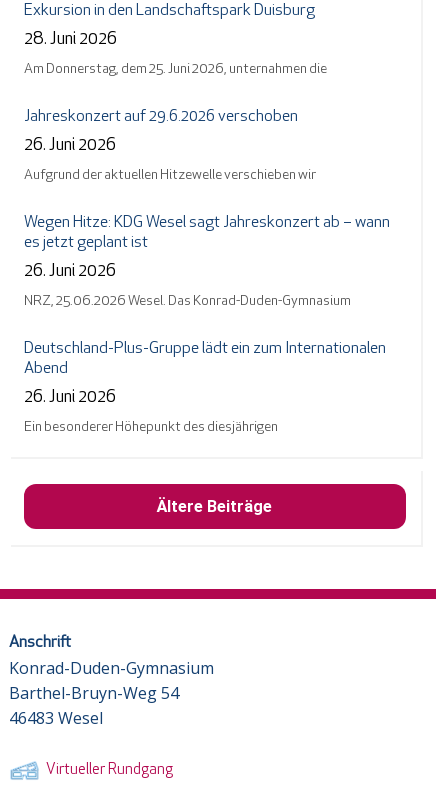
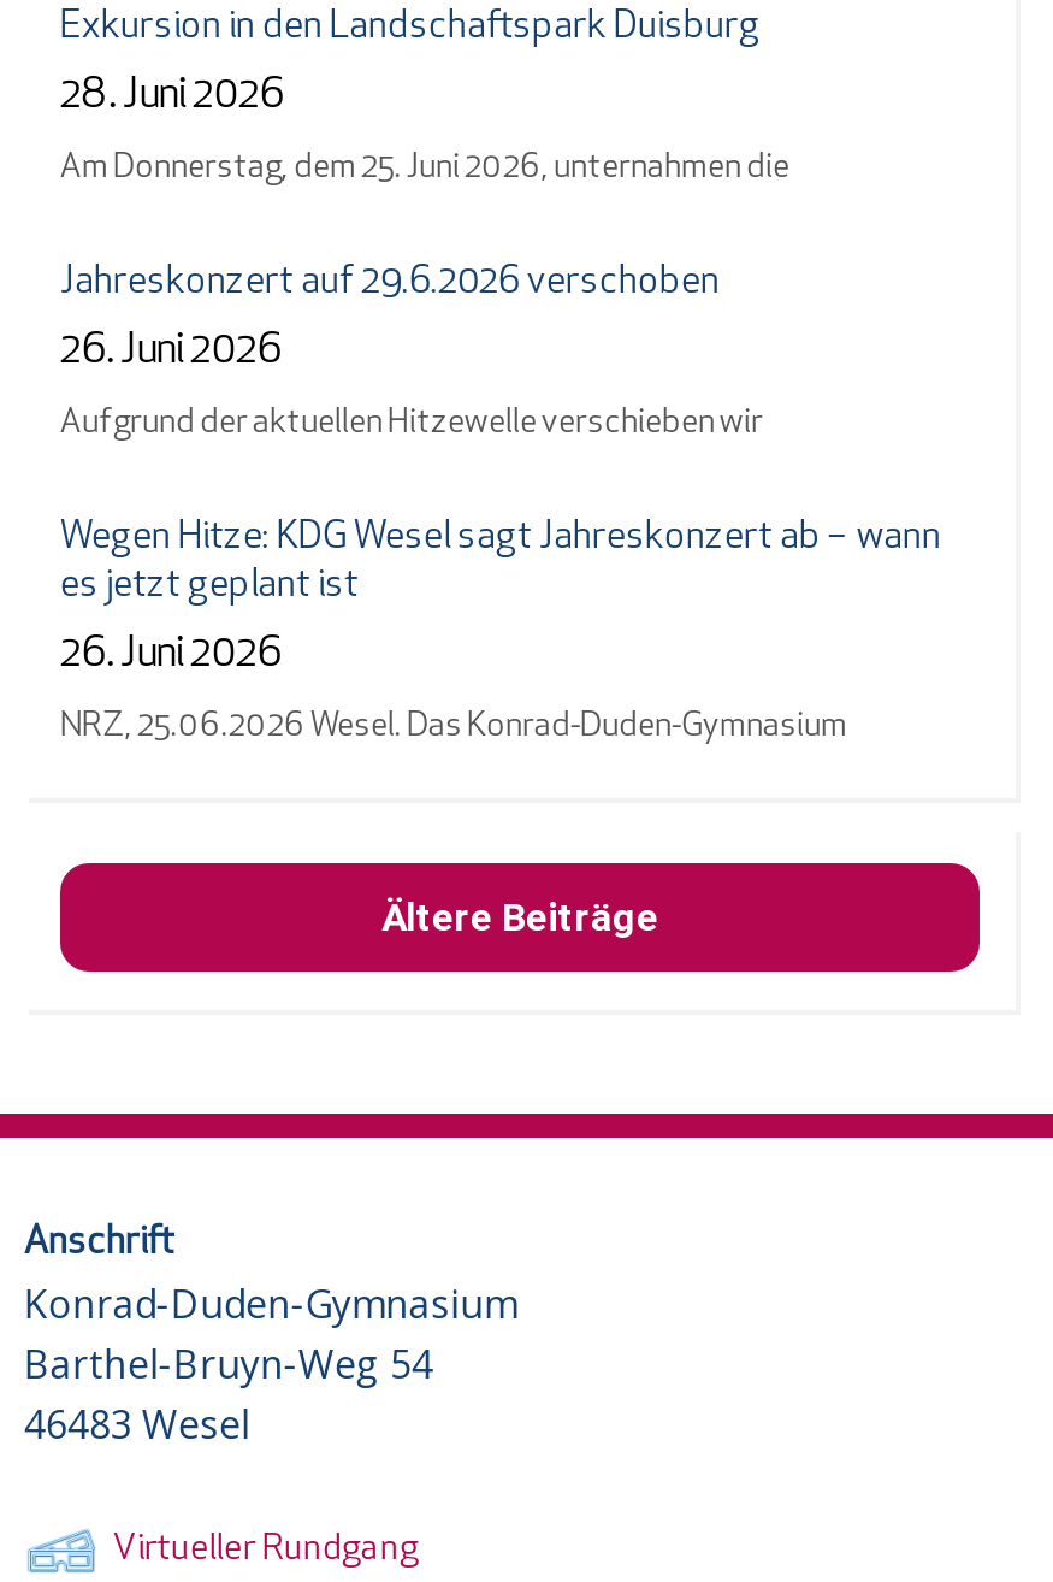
[24,341,386,435] Deutschland-Plus-Gruppe lädt ein zum Internationalen | Abend | 26. Juni 2026 | Ein besonderer Höhepunkt des diesjährigen -> none

